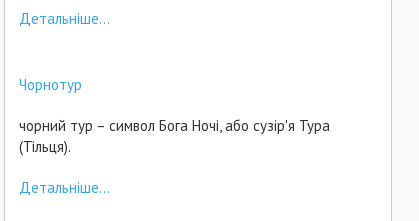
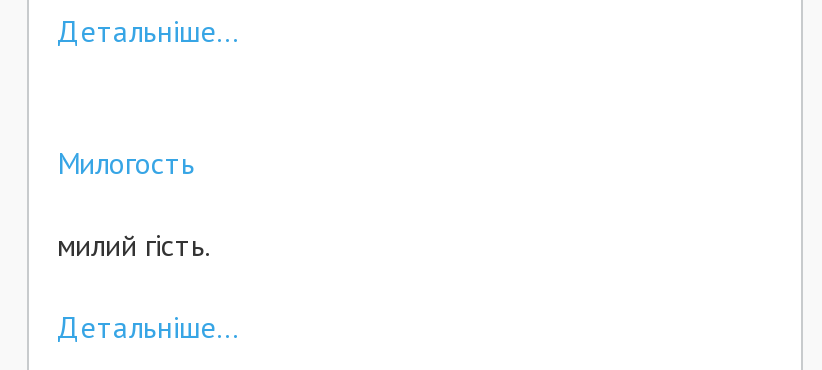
[19,75,82,94] Чорнотур -> [57,144,195,182] Милогость
[19,116,330,156] чорний тур – символ Бога Ночі, або сузір'я Тура | (Тільця). -> [57,226,211,264] милий гість.

